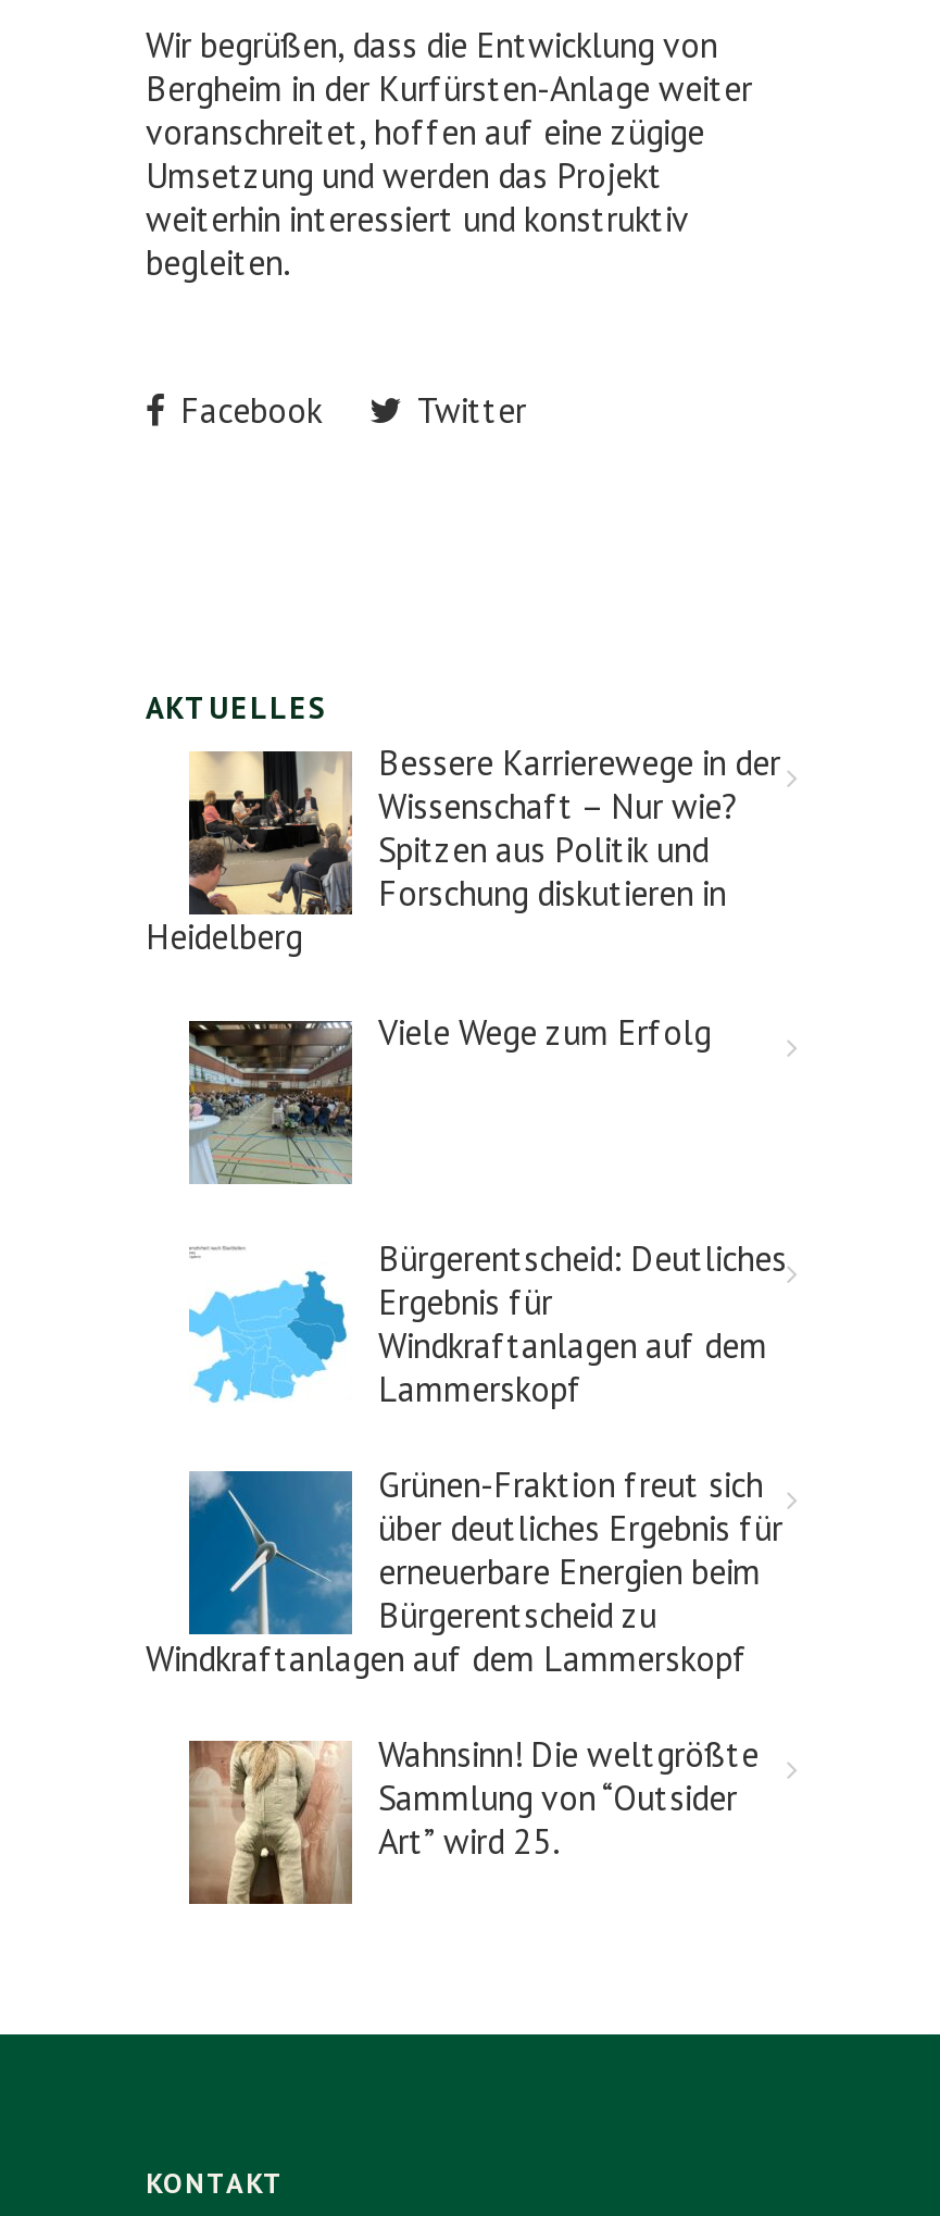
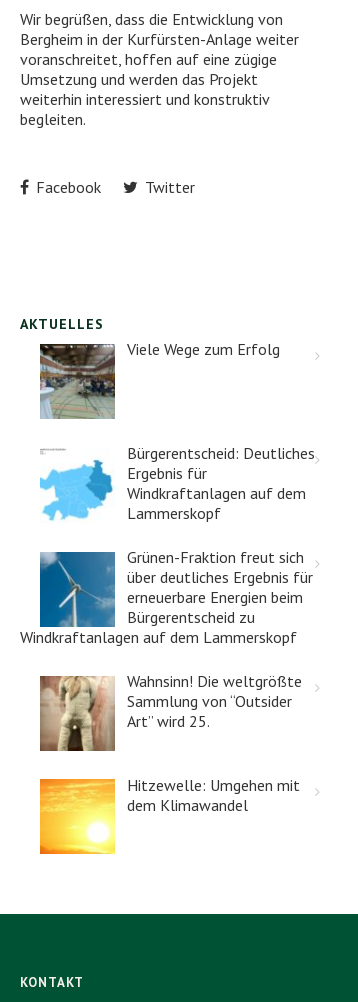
[146,740,780,958] [image] | Bessere Karrierewege in der | Wissenschaft – Nur wie? | Spitzen aus Politik und | Forschung diskutieren in | Heidelberg -> none
moved [146,1010,787,1862] -> [20,339,315,731]: [image] | Viele Wege zum Erfolg | Bürgerentscheid: Deutliches | ... | Sammlung von “Outsider | Art” wird 25.
none -> [39,775,300,855] [image] | Hitzewelle: Umgehen mit | dem Klimawandel

